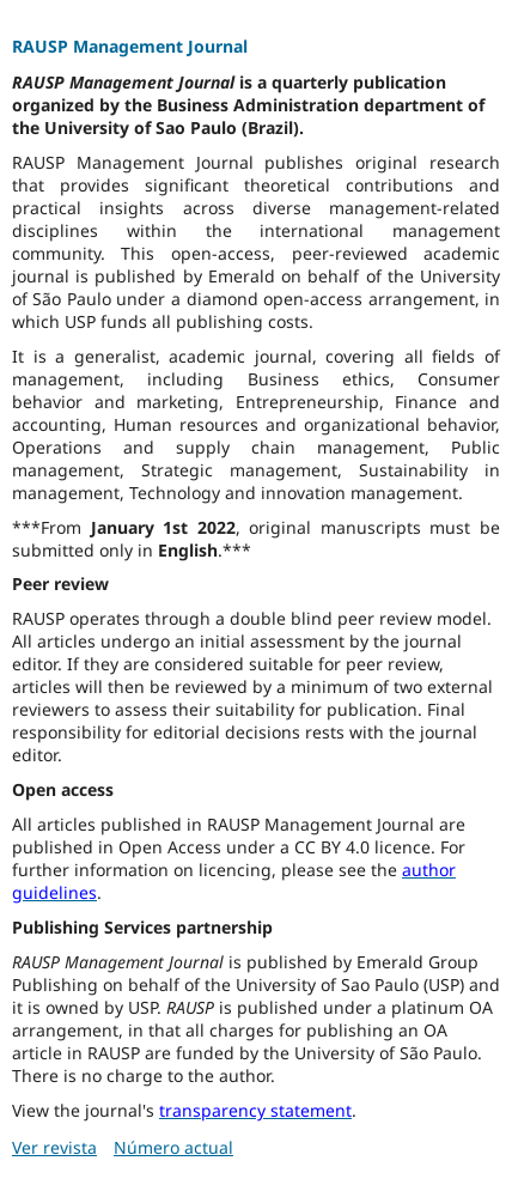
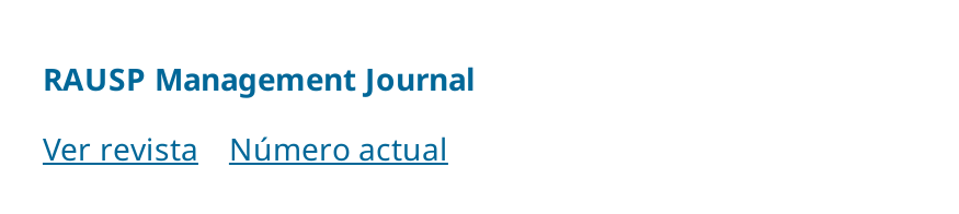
[12,70,500,1122] RAUSP Management Journal is a quarterly publication | organized by the Business Administration department of | the University of Sao Paulo (Brazil). | RAUSP Management Journal publishes original research | that provides significant theoretical contributions and | practical insights across diverse management-related | disciplines within the international management | community. This open-access, peer-reviewed academic | journal is published by Emerald on behalf of the University | of São Paulo under a diamond open-access arrangement, in | which USP funds all publishing costs. | It is a generalist, academic journal, covering all fields of | management, including Business ethics, Consumer | behavior and marketing, Entrepreneurship, Finance and | accounting, Human resources and organizational behavior, | Operations and supply chain management, Public | management, Strategic management, Sustainability in | management, Technology and innovation management. | ***From January 1st 2022, original manuscripts must be | submitted only in English.*** | Peer review | RAUSP operates through a double blind peer review model. | All articles undergo an initial assessment by the journal | editor. If they are considered suitable for peer review, | articles will then be reviewed by a minimum of two external | reviewers to assess their suitability for publication. Final | responsibility for editorial decisions rests with the journal | editor. | Open access | All articles published in RAUSP Management Journal are | published in Open Access under a CC BY 4.0 licence. For | further information on licencing, please see the author | guidelines. | Publishing Services partnership | RAUSP Management Journal is published by Emerald Group | Publishing on behalf of the University of Sao Paulo (USP) and | it is owned by USP. RAUSP is published under a platinum OA | arrangement, in that all charges for publishing an OA | article in RAUSP are funded by the University of São Paulo. | There is no charge to the author. | View the journal's transparency statement. -> none

